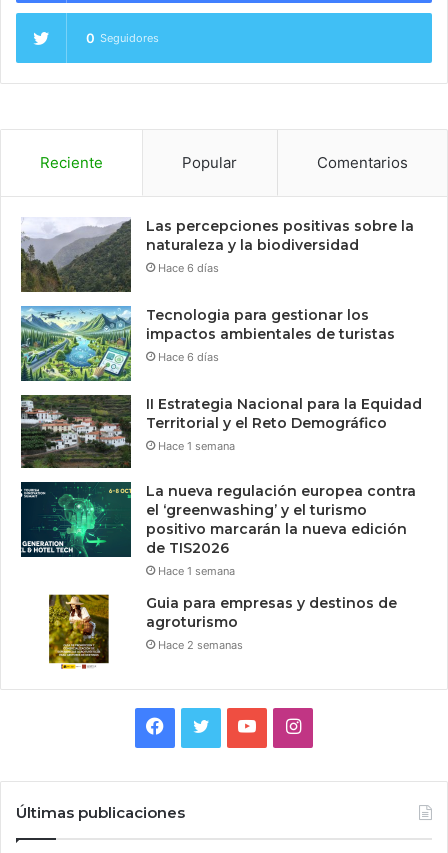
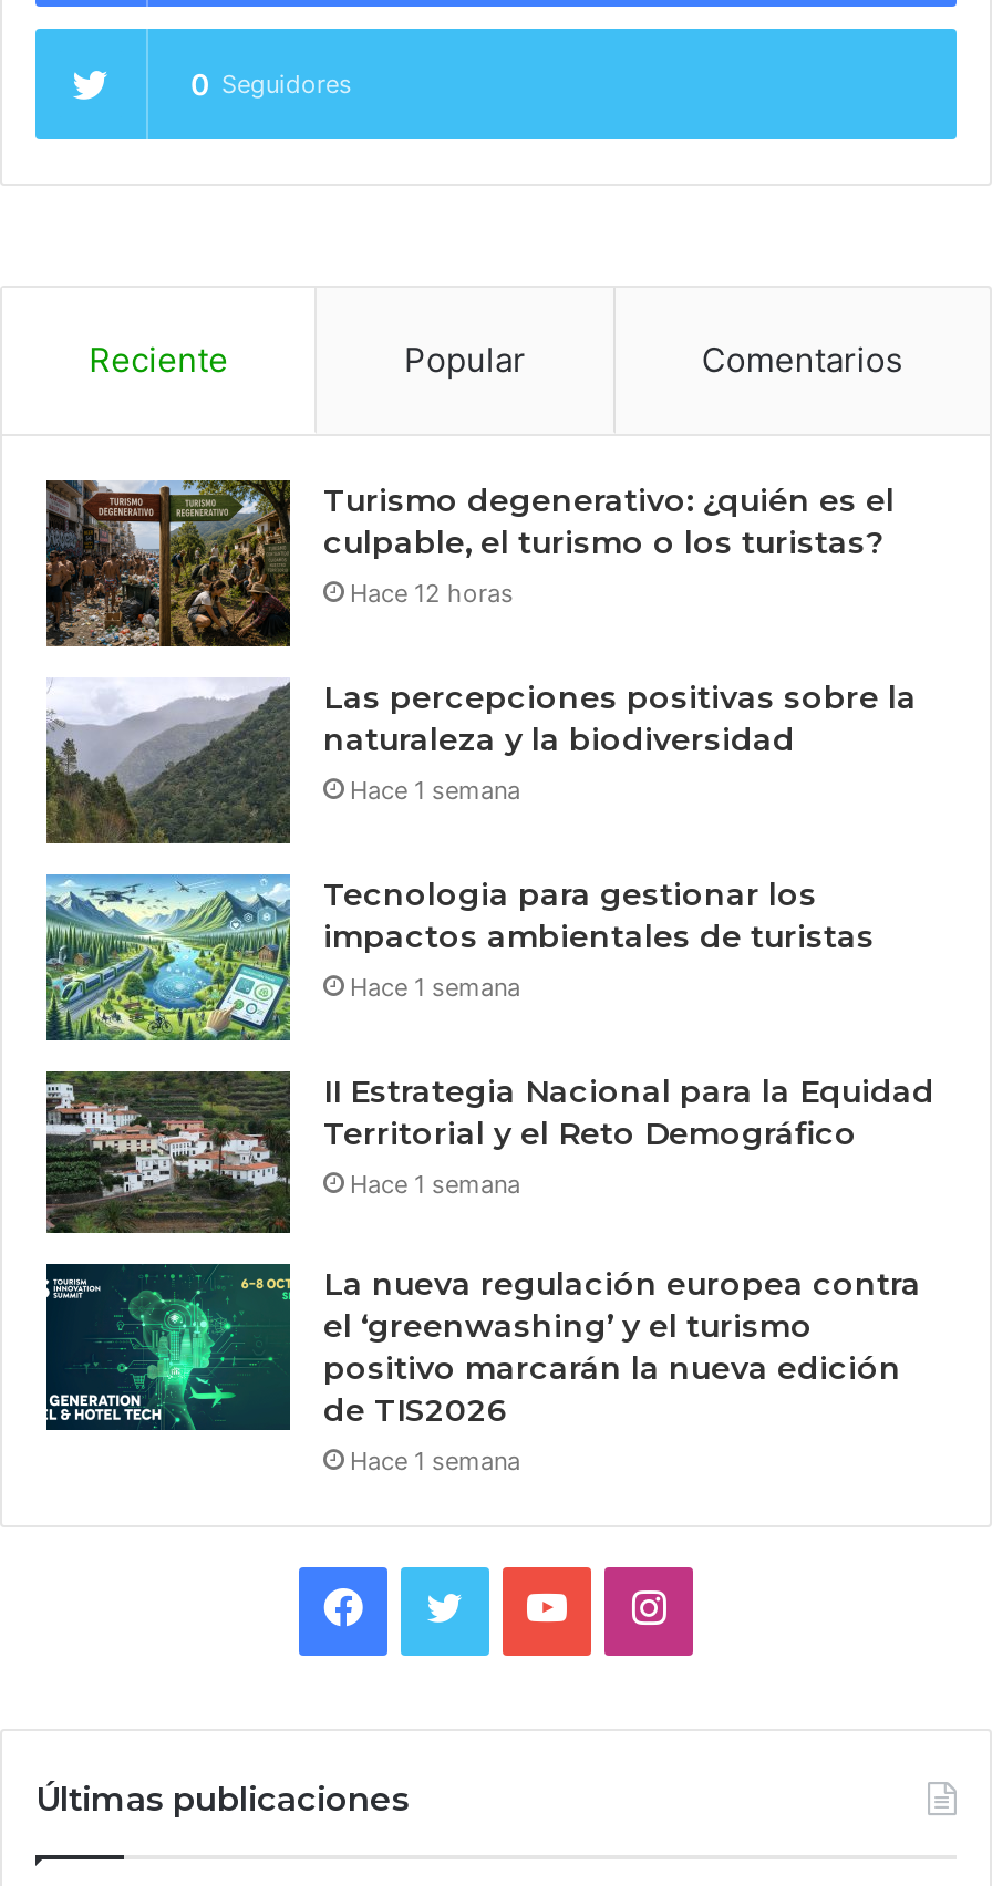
none -> [44,478,895,646] [image] | Turismo degenerativo: ¿quién es el | culpable, el turismo o los turistas? | Hace 12 horas
moved [19,217,414,293] -> [42,677,917,846]: [image] | Las percepciones positivas sobre la | naturaleza y la biodiversidad
[158,261,219,275] Hace 6 días -> [350,775,520,806] Hace 1 semana
moved [19,306,395,383] -> [42,874,875,1045]: [image] | Tecnologia para gestionar los | impactos ambientales de turistas
[158,350,219,364] Hace 6 días -> [350,972,520,1003] Hace 1 semana
moved [19,394,422,578] -> [42,1069,934,1477]: [image] | II Estrategia Nacional para la Equidad | Territorial y el Reto Demográfico | ... | de TIS2026 | Hace 1 semana
[48,593,397,670] [image] | Guia para empresas y destinos de | agroturismo | Hace 2 semanas -> none

